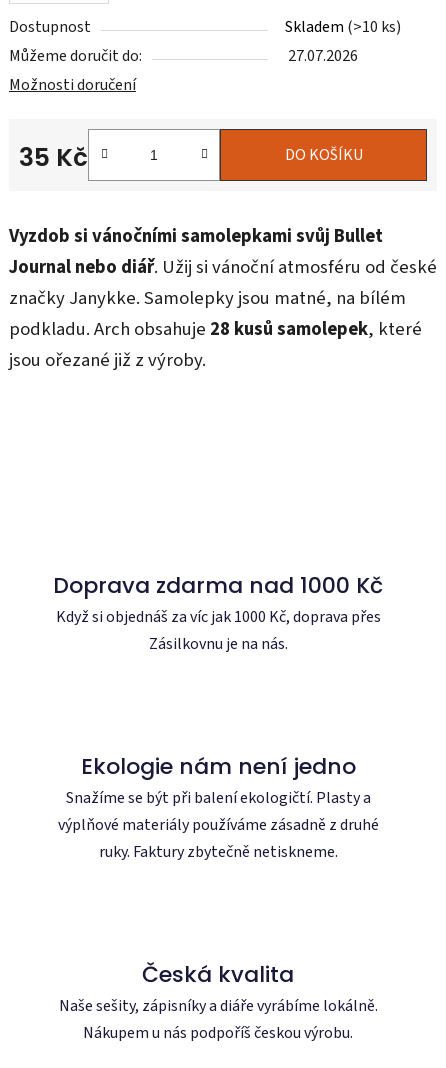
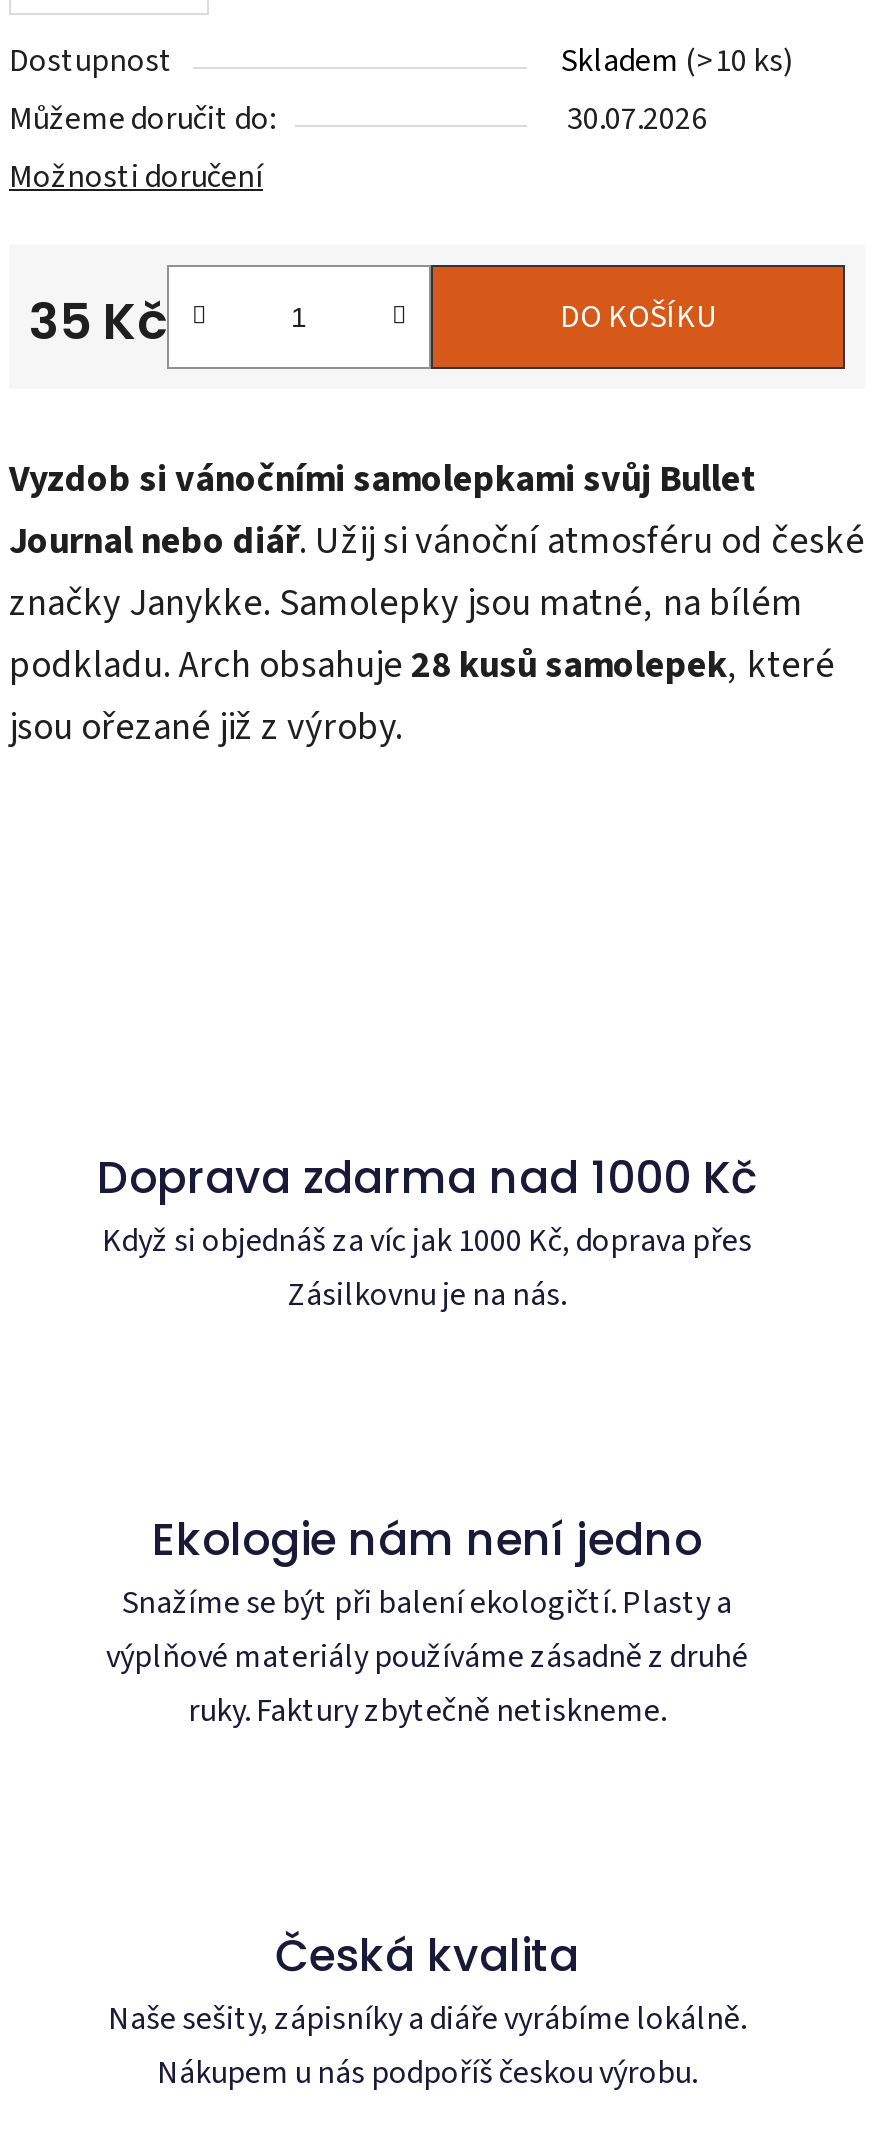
[288,45,358,67] 27.07.2026 -> [567,97,707,141] 30.07.2026

